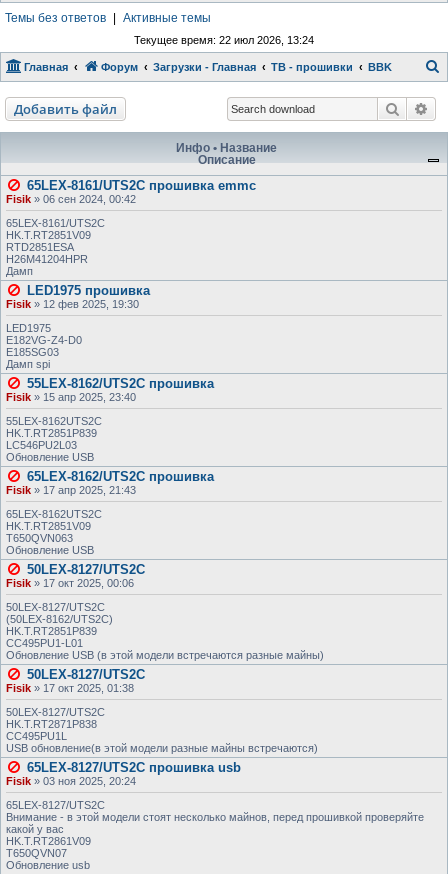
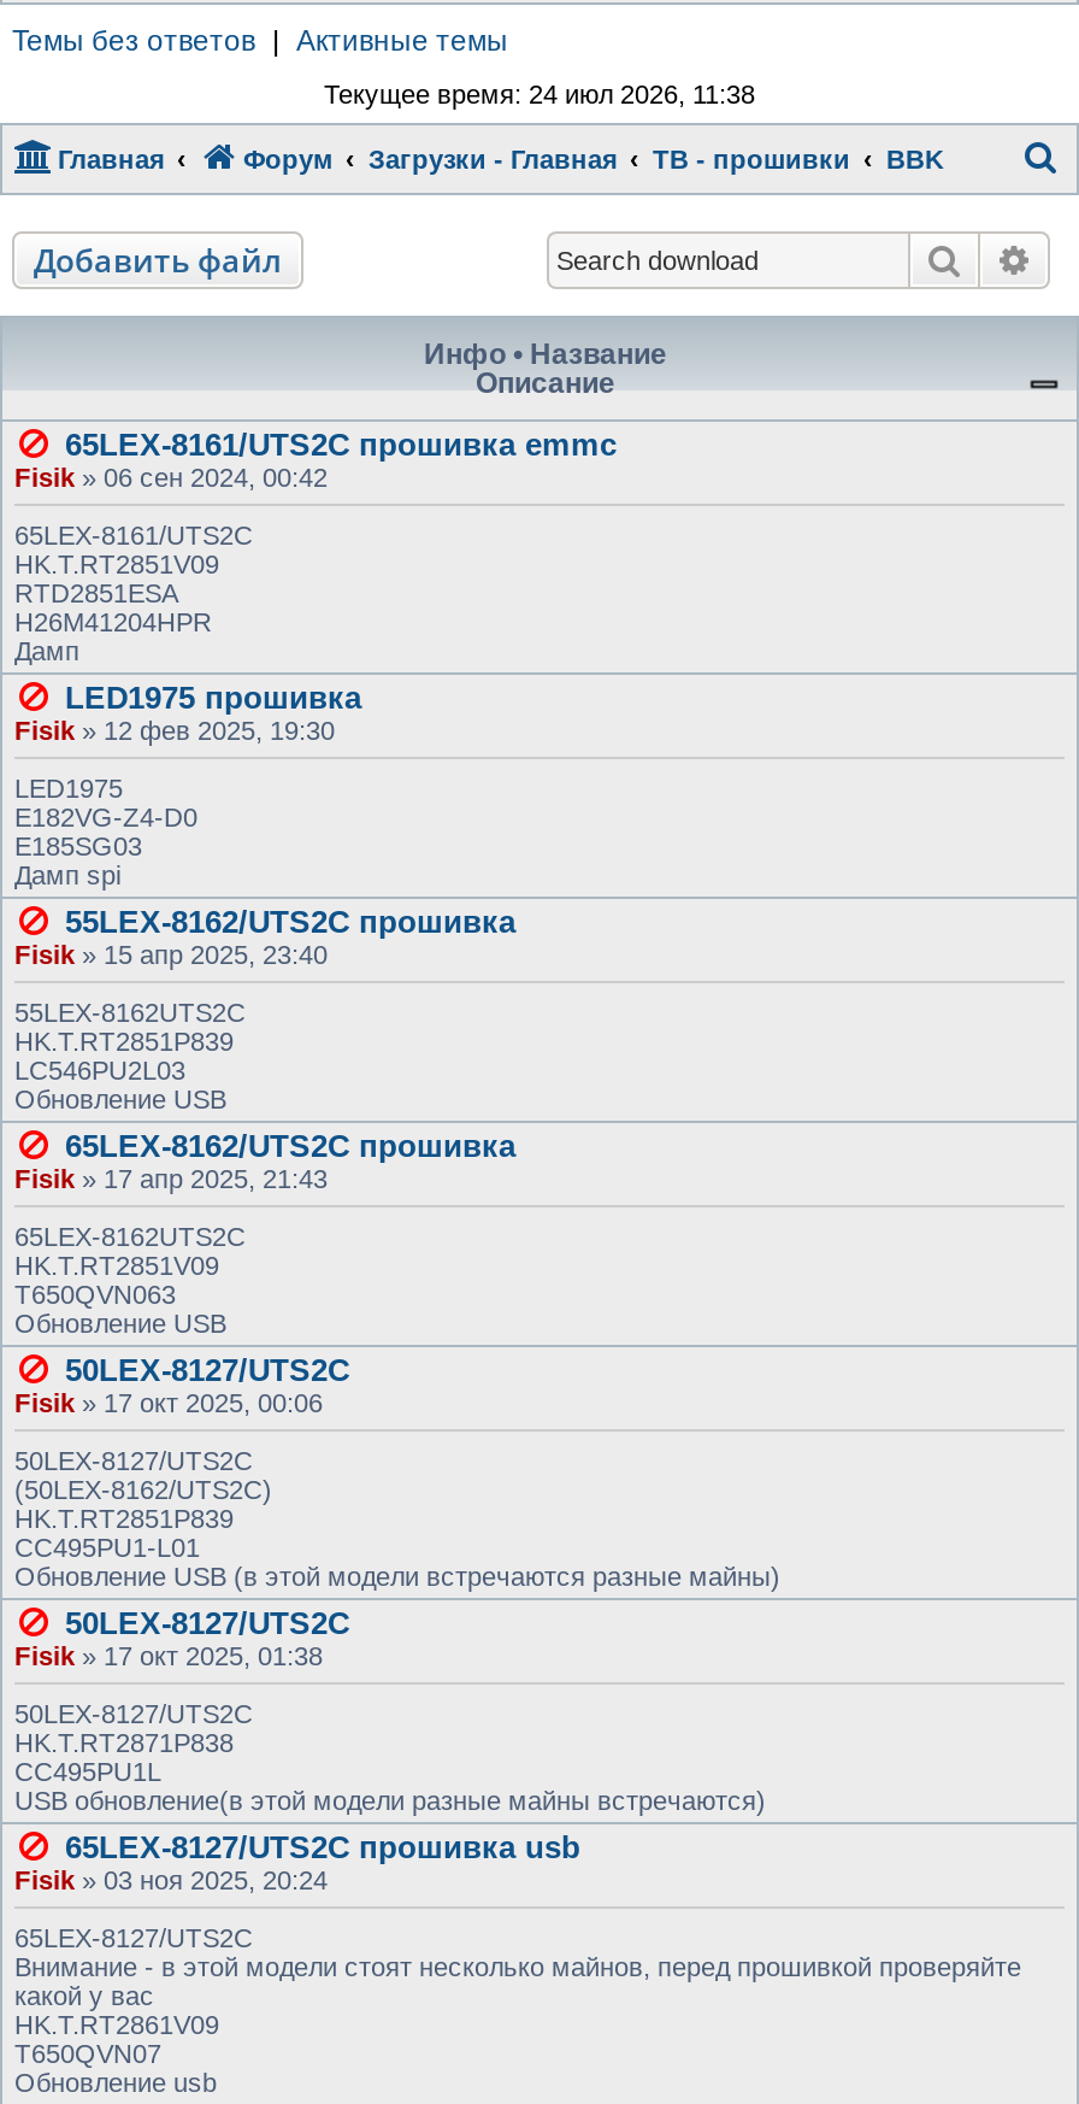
[134,34,314,46] Текущее время: 22 июл 2026, 13:24 -> [324,80,755,108] Текущее время: 24 июл 2026, 11:38

